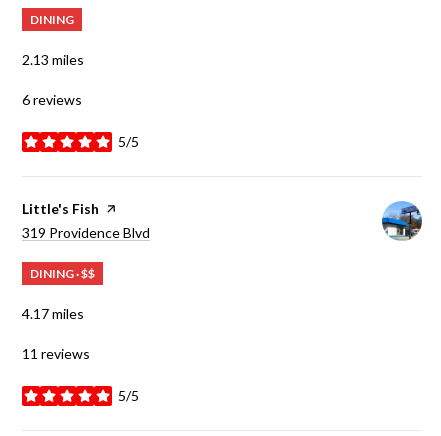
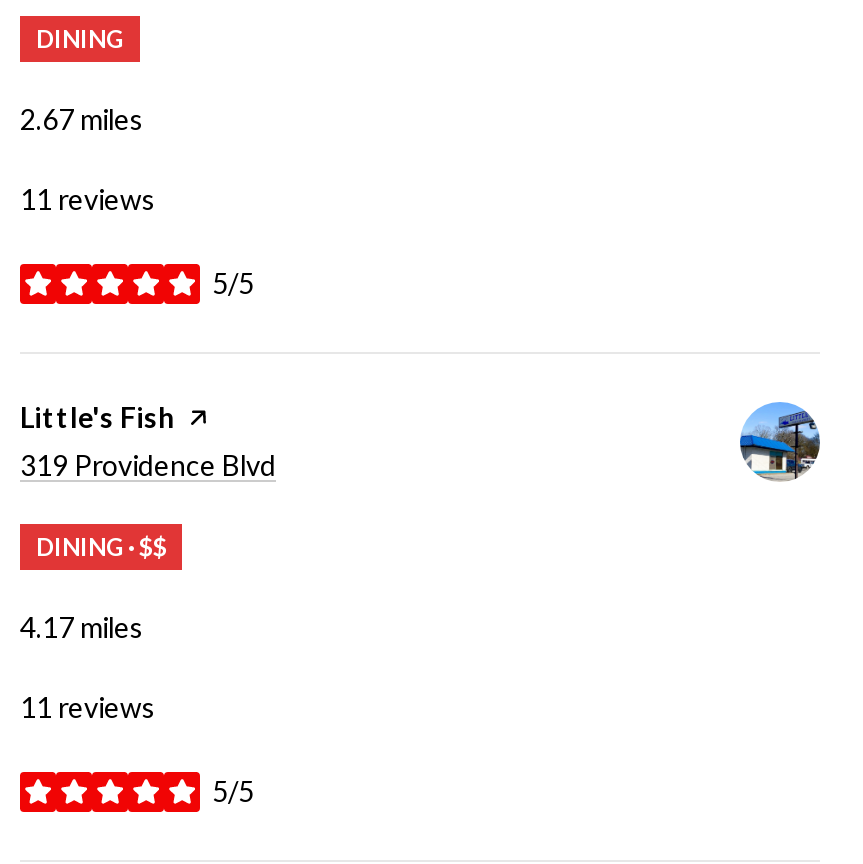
[22,51,84,68] 2.13 miles -> [20,101,144,135] 2.67 miles
[22,91,82,108] 6 reviews -> [20,181,156,215] 11 reviews

